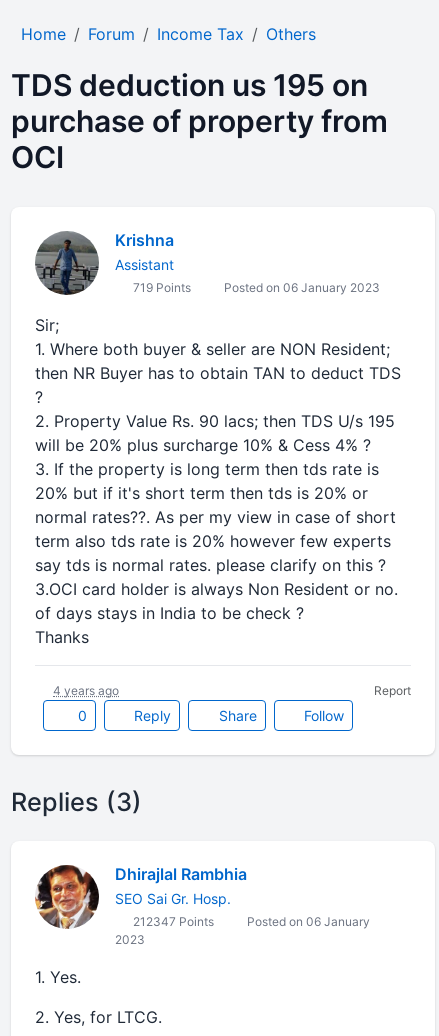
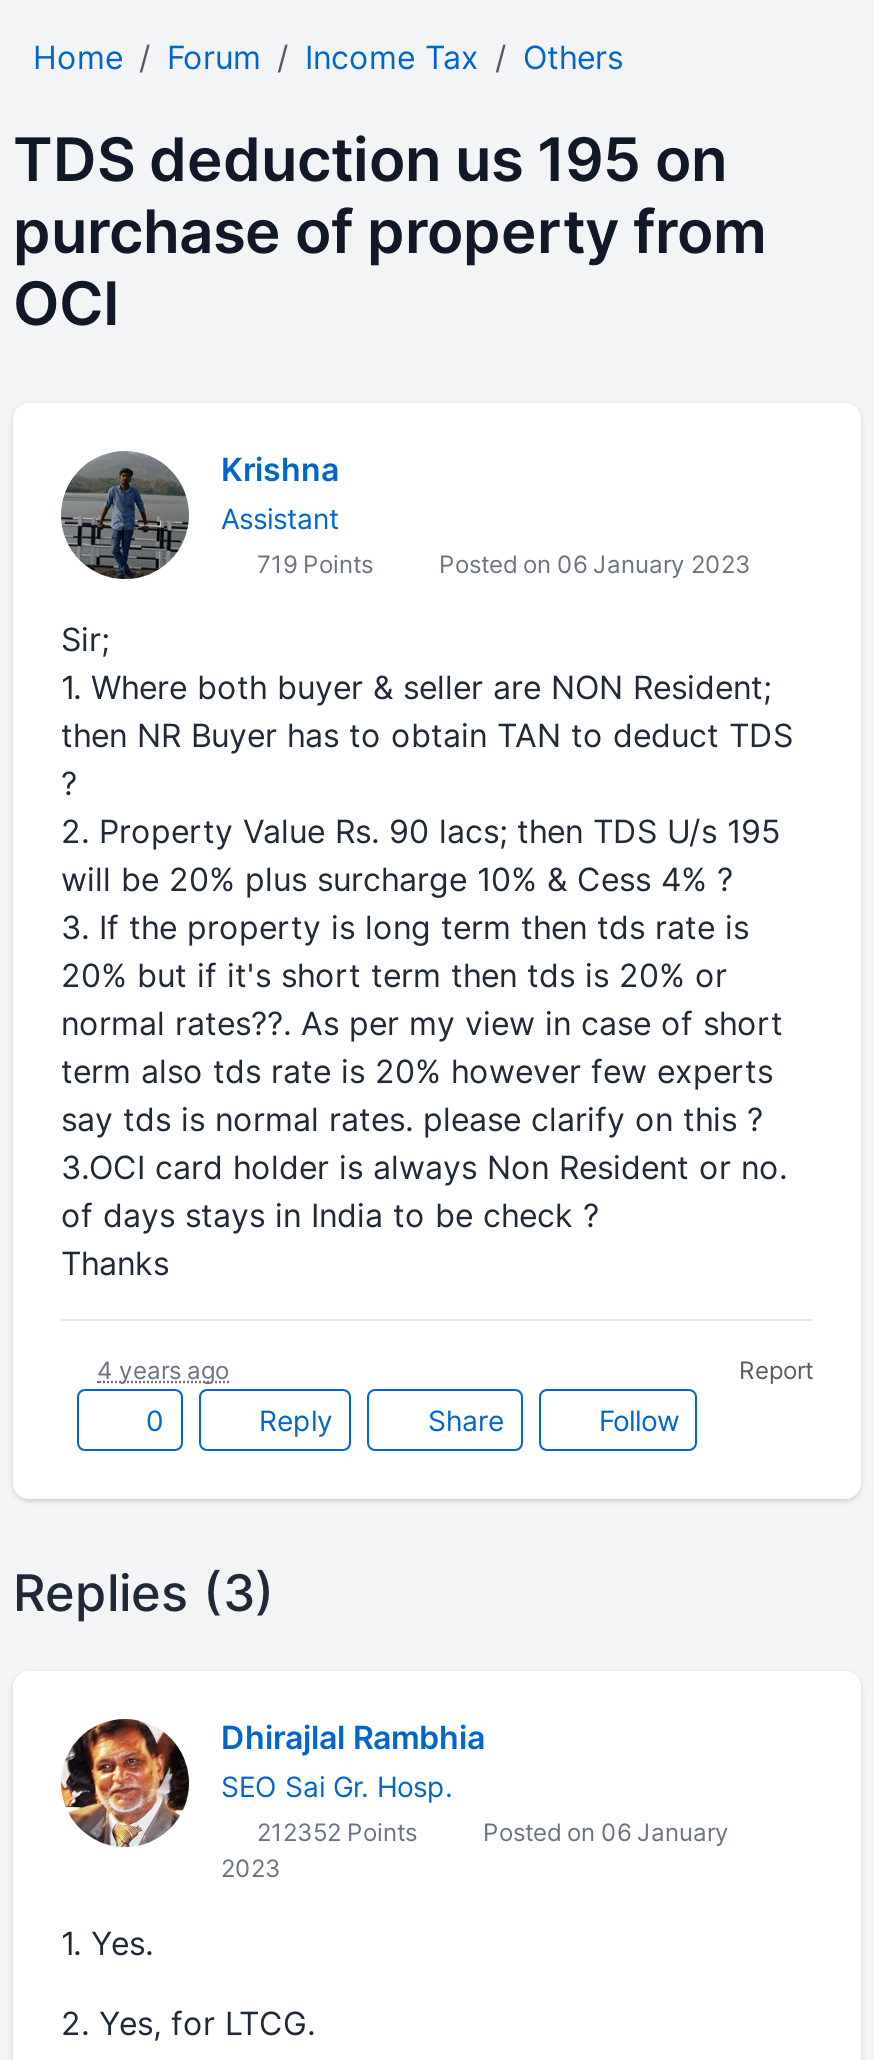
[130,914,370,929] 212347 Points Posted on 06 January -> [251,1817,729,1847] 212352 Points Posted on 06 January

